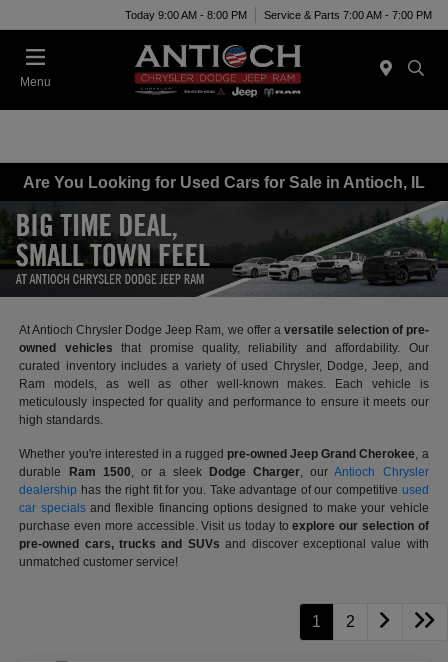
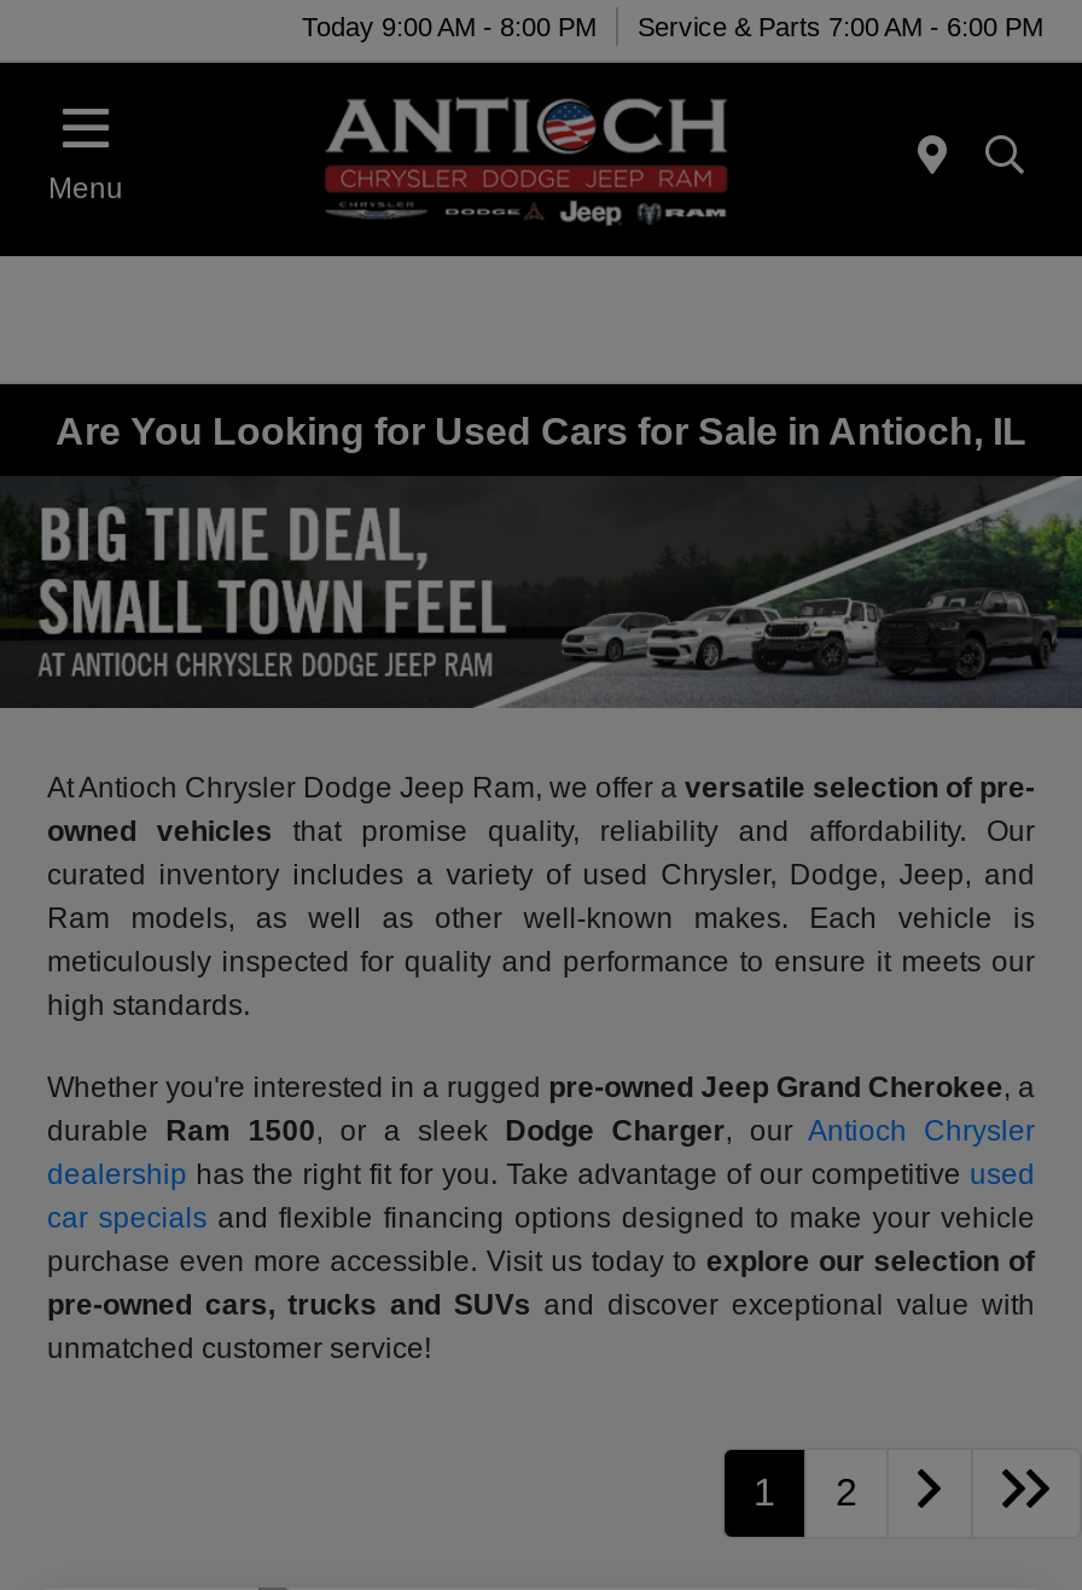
[264,8,432,20] Service & Parts 7:00 AM - 7:00 PM -> [638,11,1043,40] Service & Parts 7:00 AM - 6:00 PM

